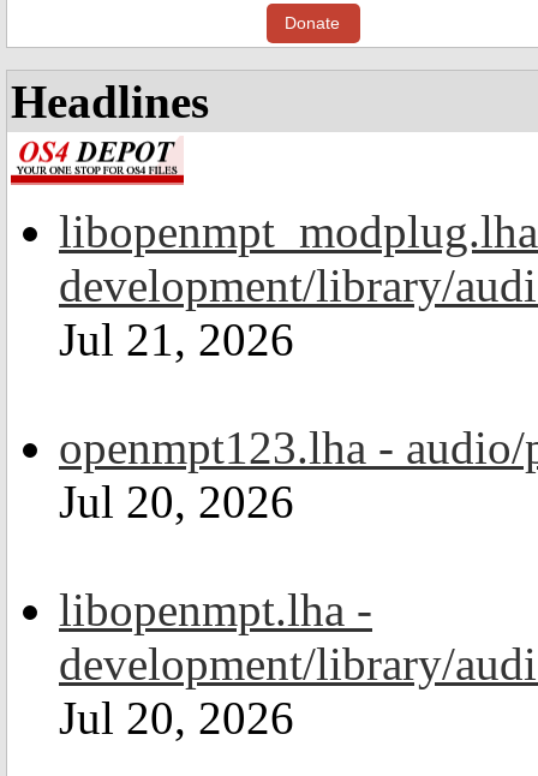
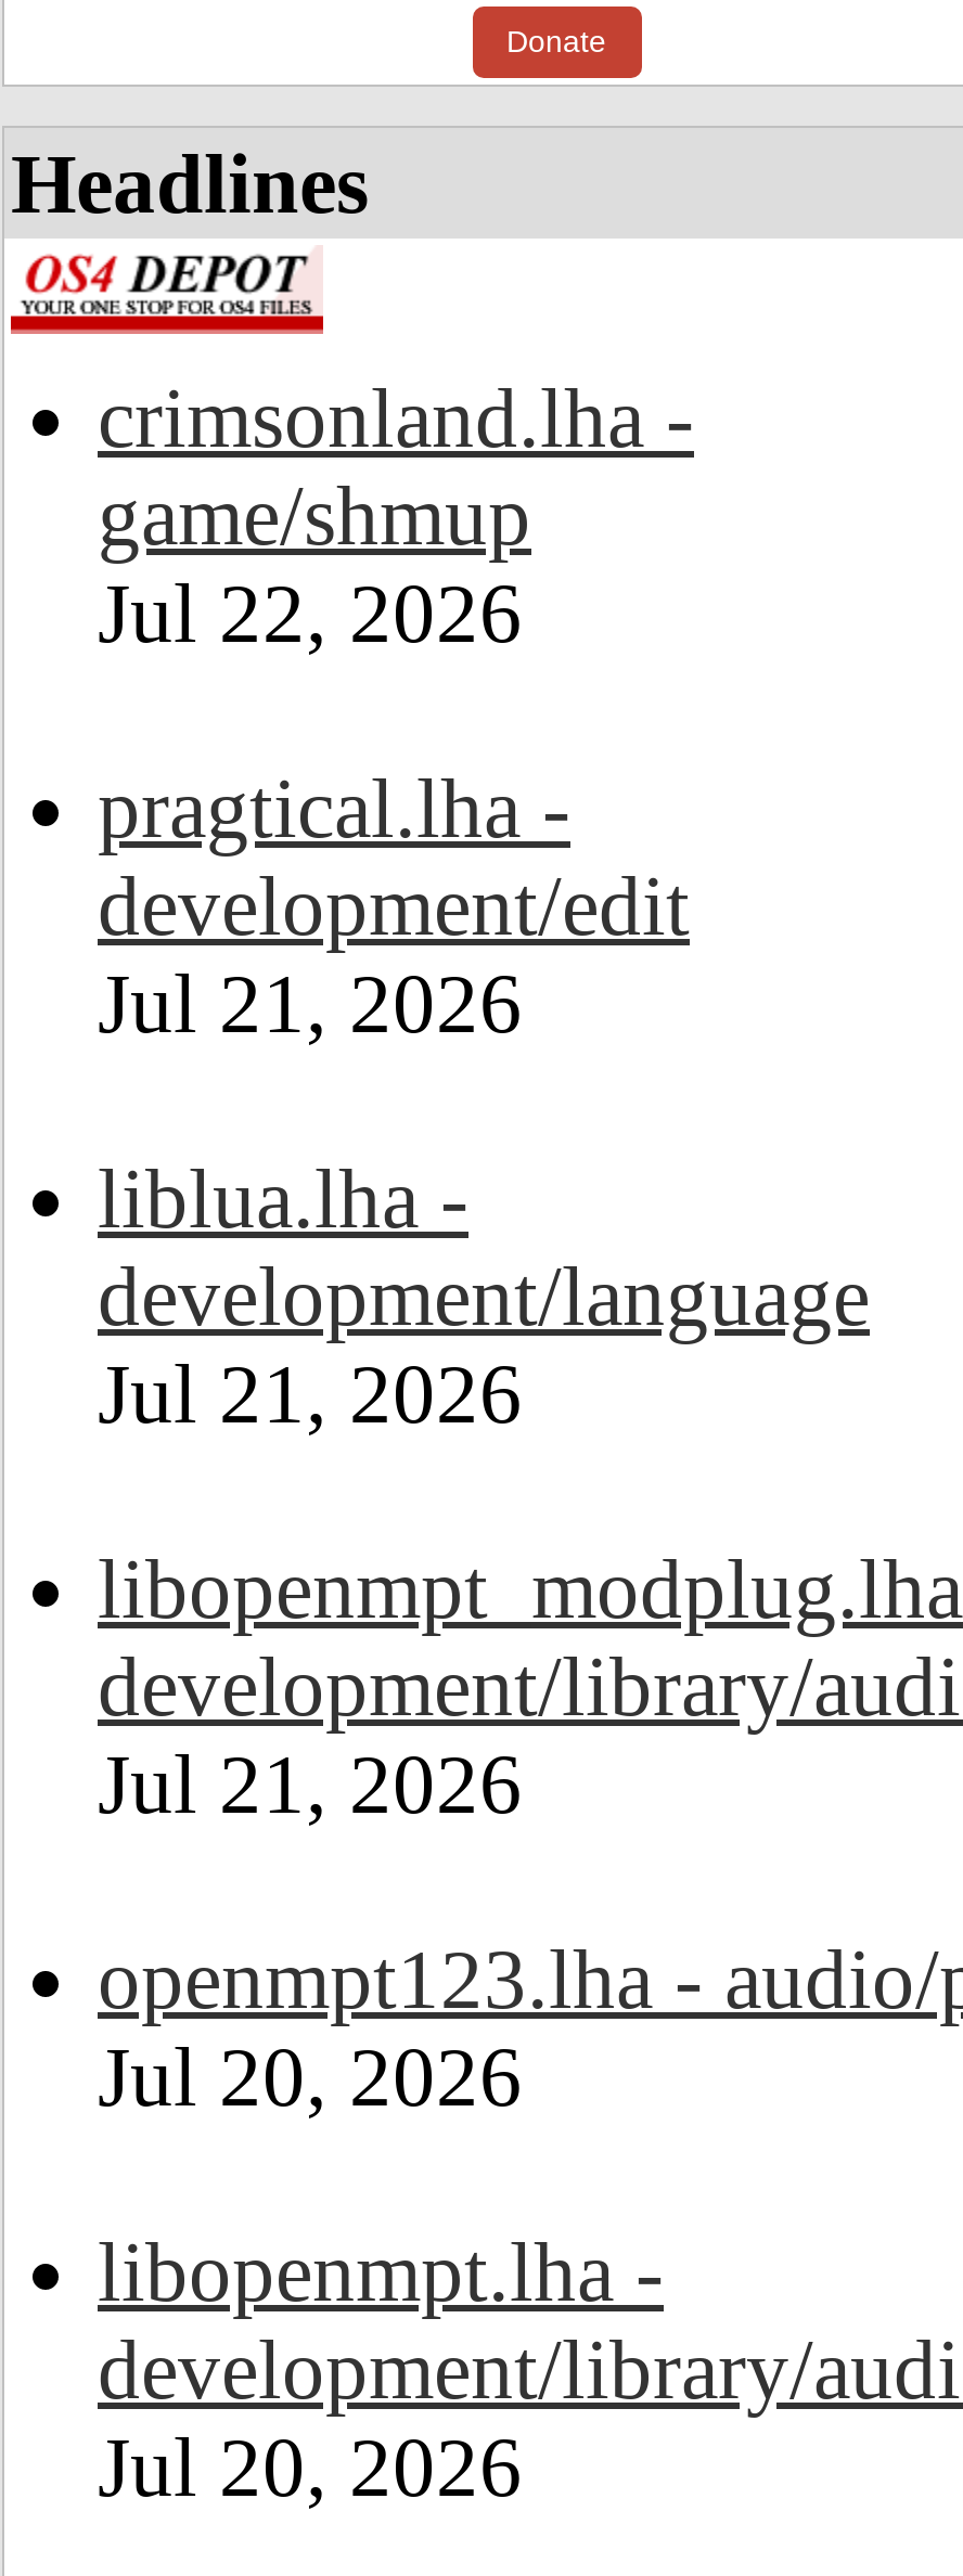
none -> [98,371,870,1440] crimsonland.lha - | game/shmup | Jul 22, 2026 | pragtical.lha - | development/edit | Jul 21, 2026 | liblua.lha - | development/language | Jul 21, 2026

